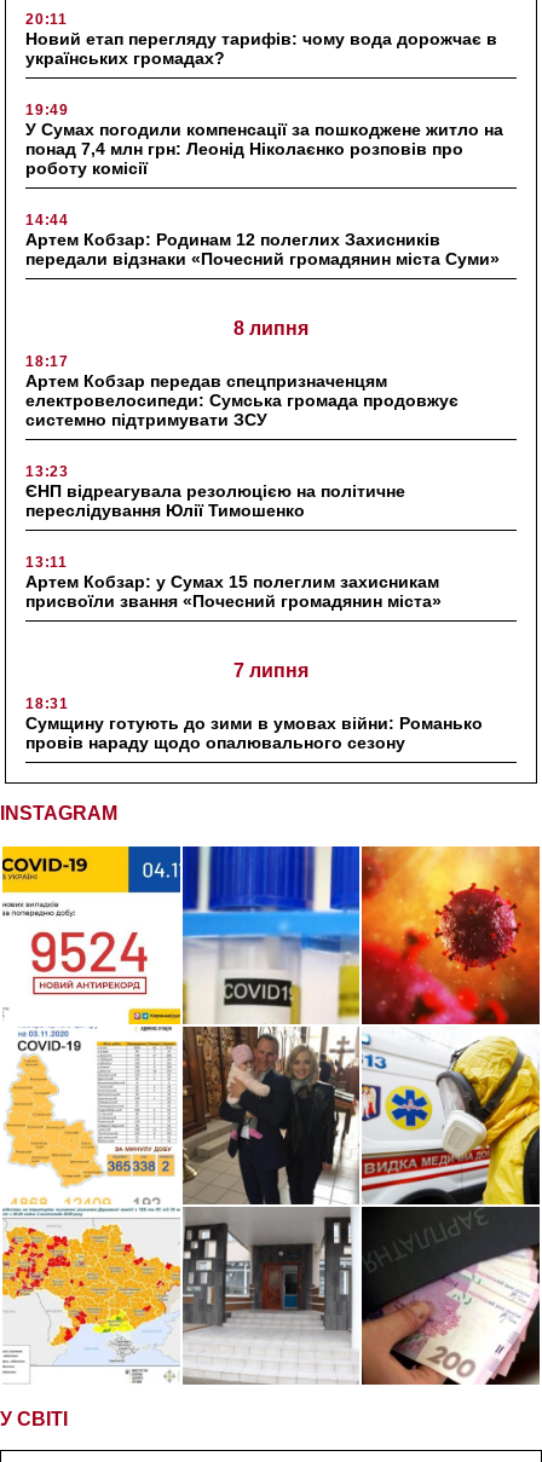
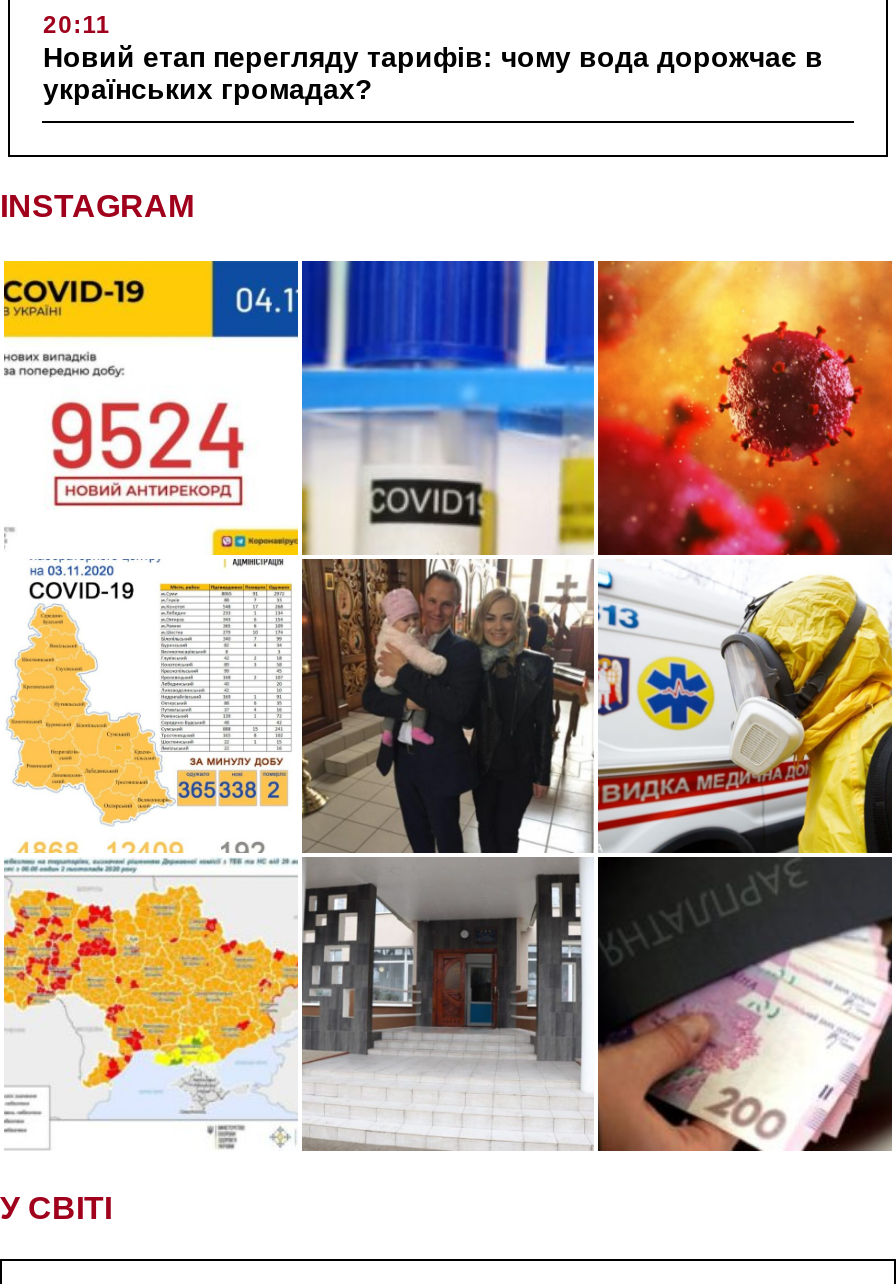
[26,101,504,752] 19:49 | У Сумах погодили компенсації за пошкоджене житло на | понад 7,4 млн грн: Леонід Ніколаєнко розповів про | роботу комісії | 14:44 | Артем Кобзар: Родинам 12 полеглих Захисників | передали відзнаки «Почесний громадянин міста Суми» | 8 липня | 18:17 | Артем Кобзар передав спецпризначенцям | електровелосипеди: Сумська громада продовжує | системно підтримувати ЗСУ | 13:23 | ЄНП відреагувала резолюцією на політичне | переслідування Юлії Тимошенко | 13:11 | Артем Кобзар: у Сумах 15 полеглим захисникам | присвоїли звання «Почесний громадянин міста» | 7 липня | 18:31 | Сумщину готують до зими в умовах війни: Романько | провів нараду щодо опалювального сезону -> none

